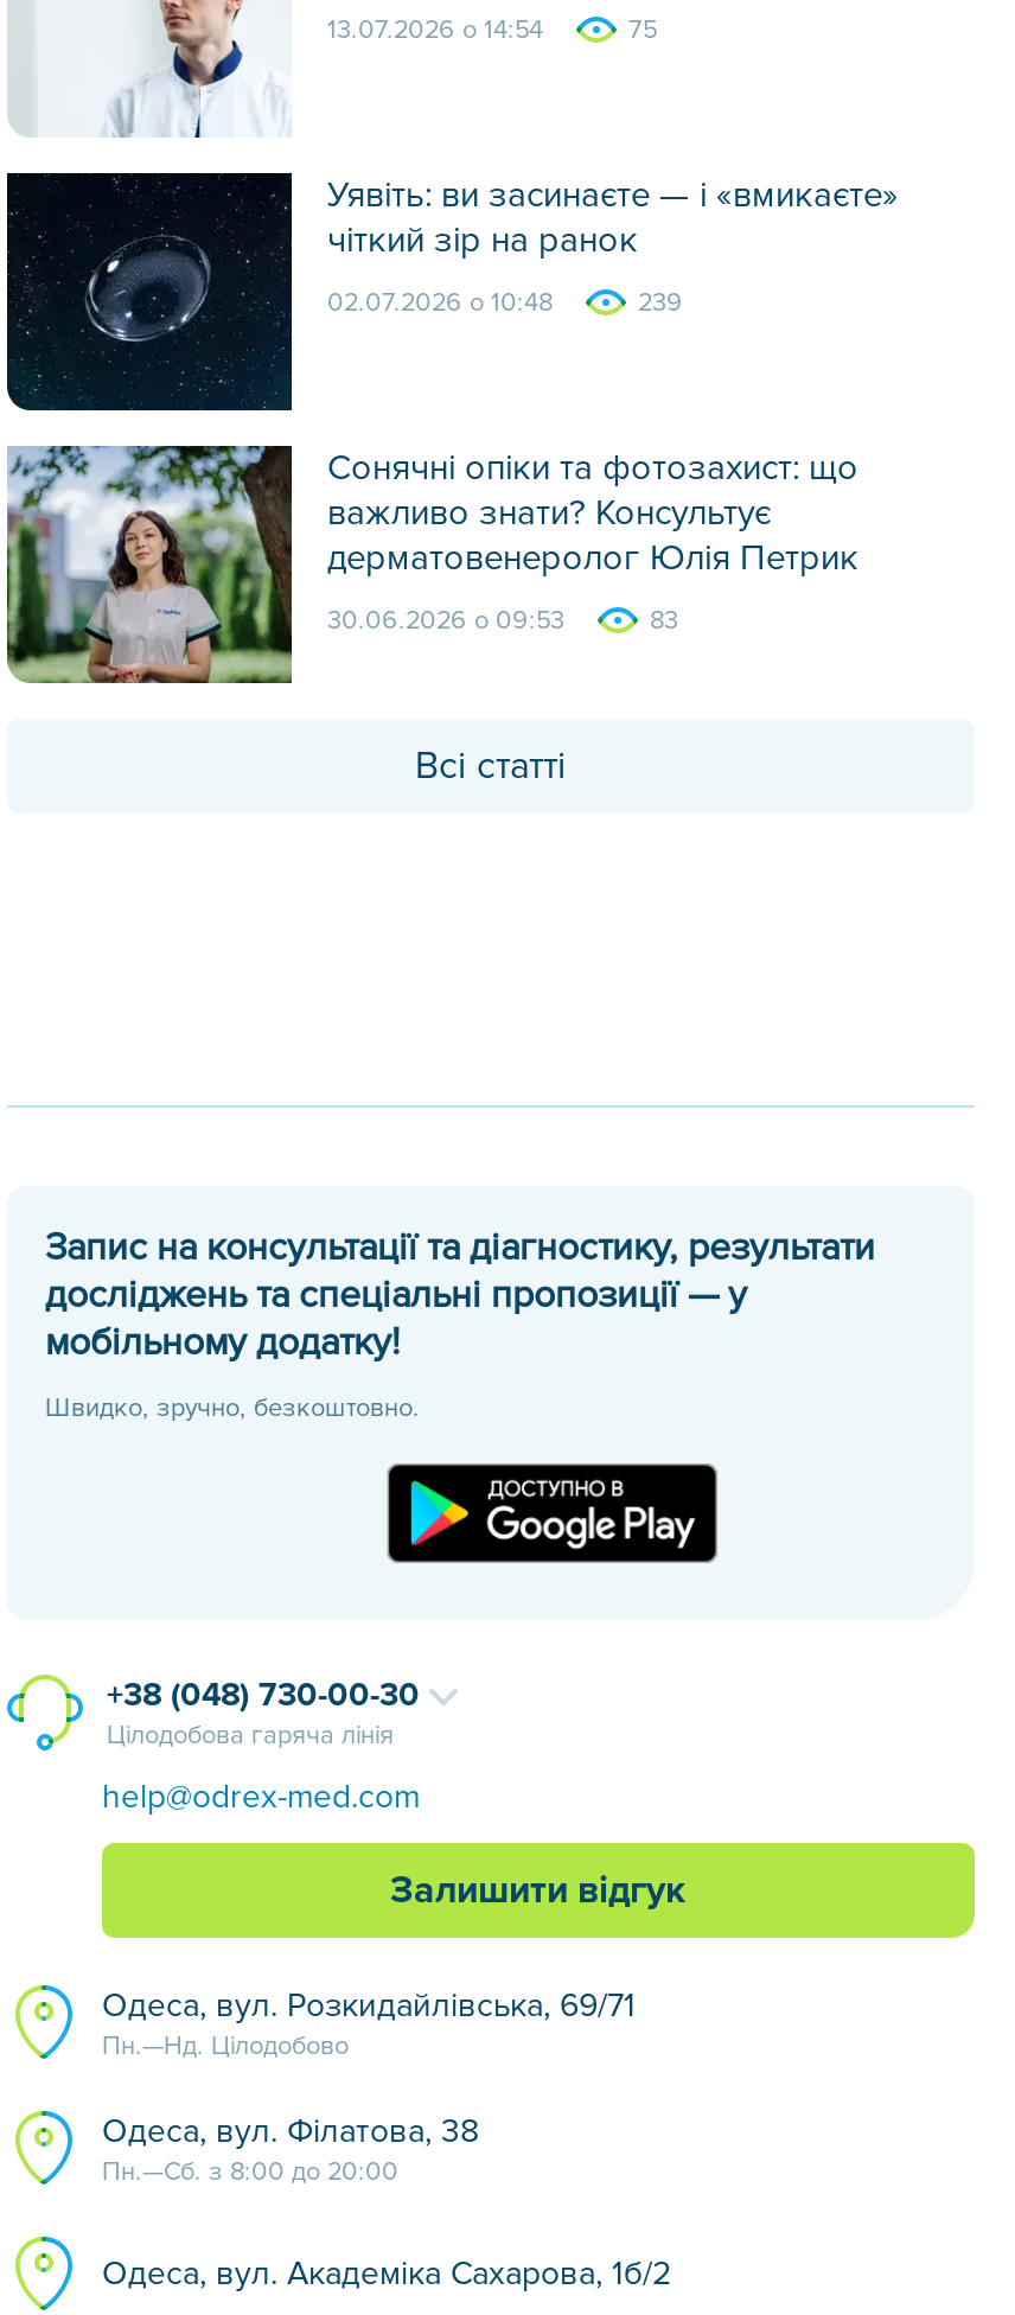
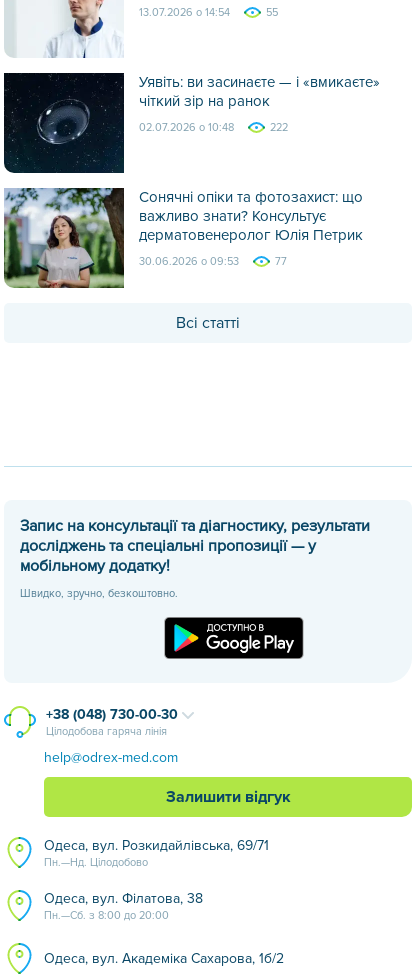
[628,15,657,46] 75 -> [266,6,278,19] 55
[638,288,683,319] 239 -> [270,121,288,134] 222
[650,606,678,637] 83 -> [275,255,287,268] 77

